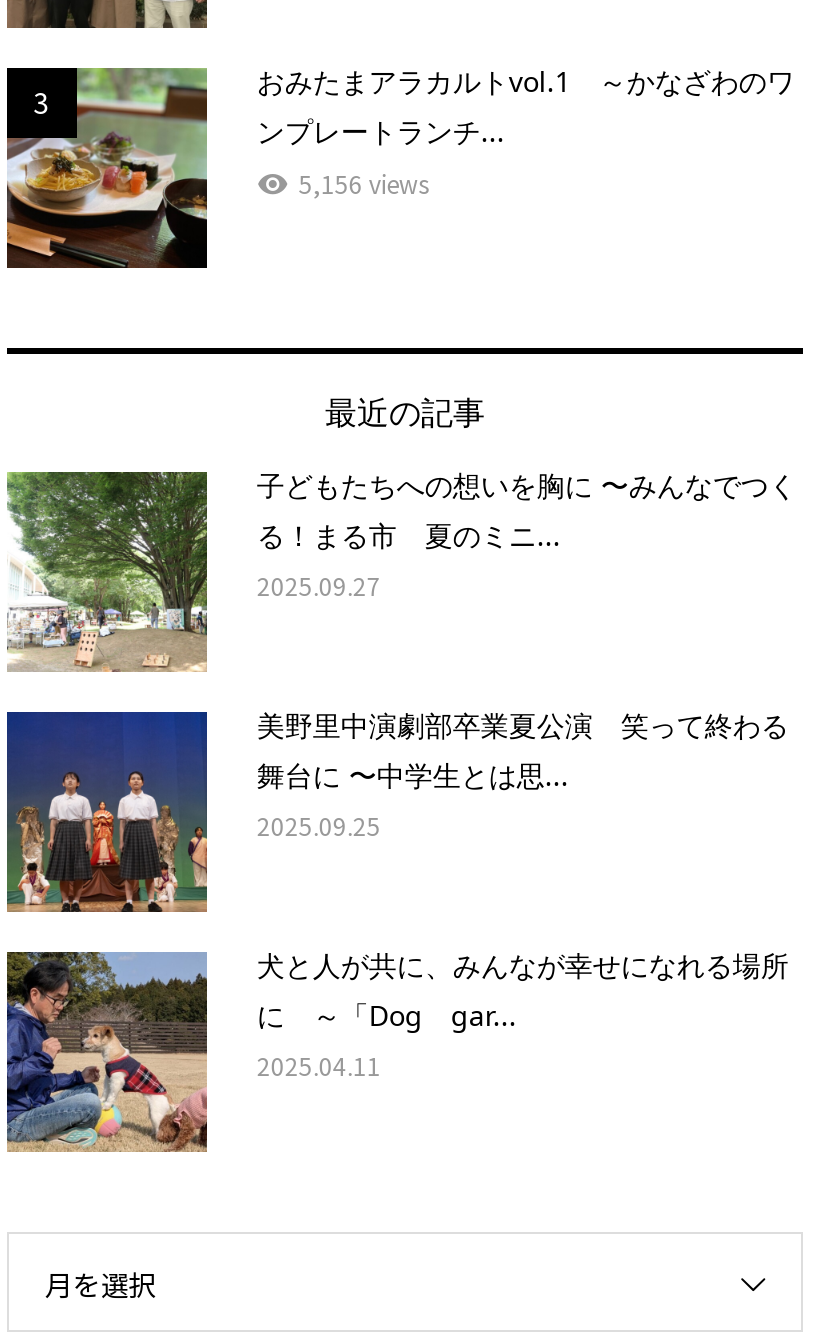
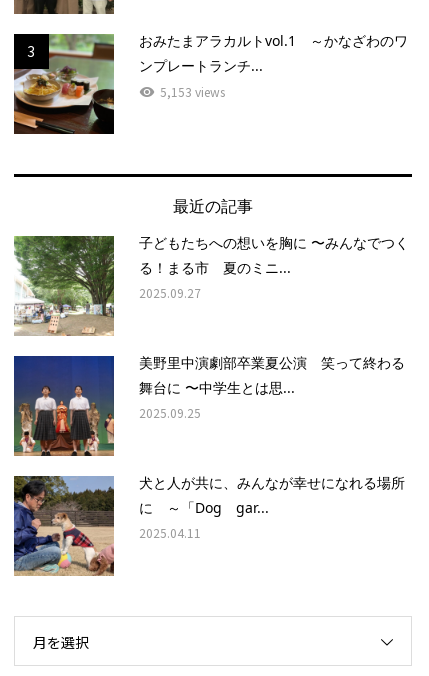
[299,165,429,199] 5,156 views -> [160,83,225,100] 5,153 views

